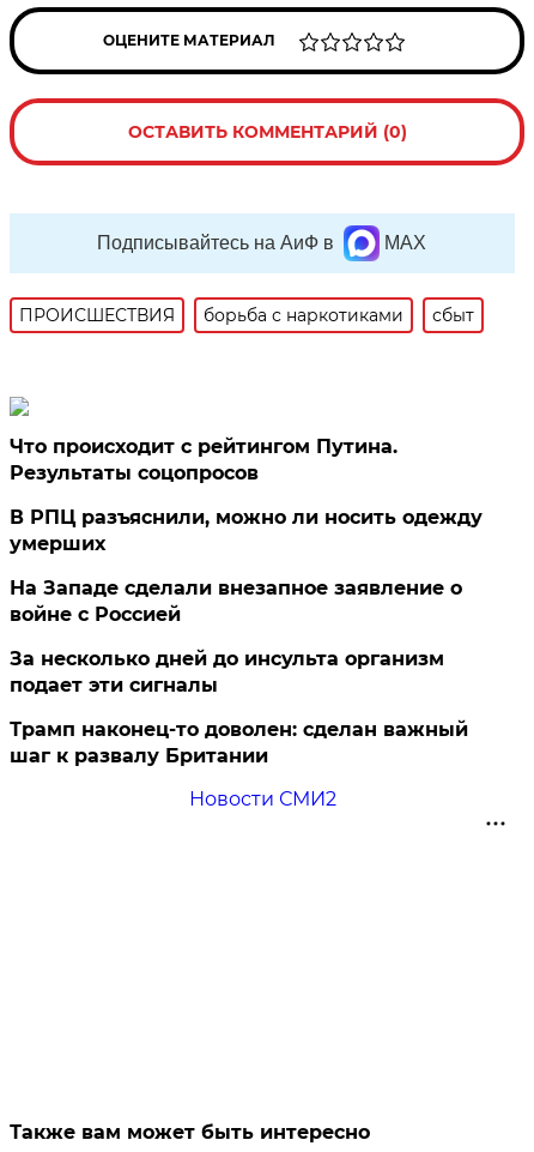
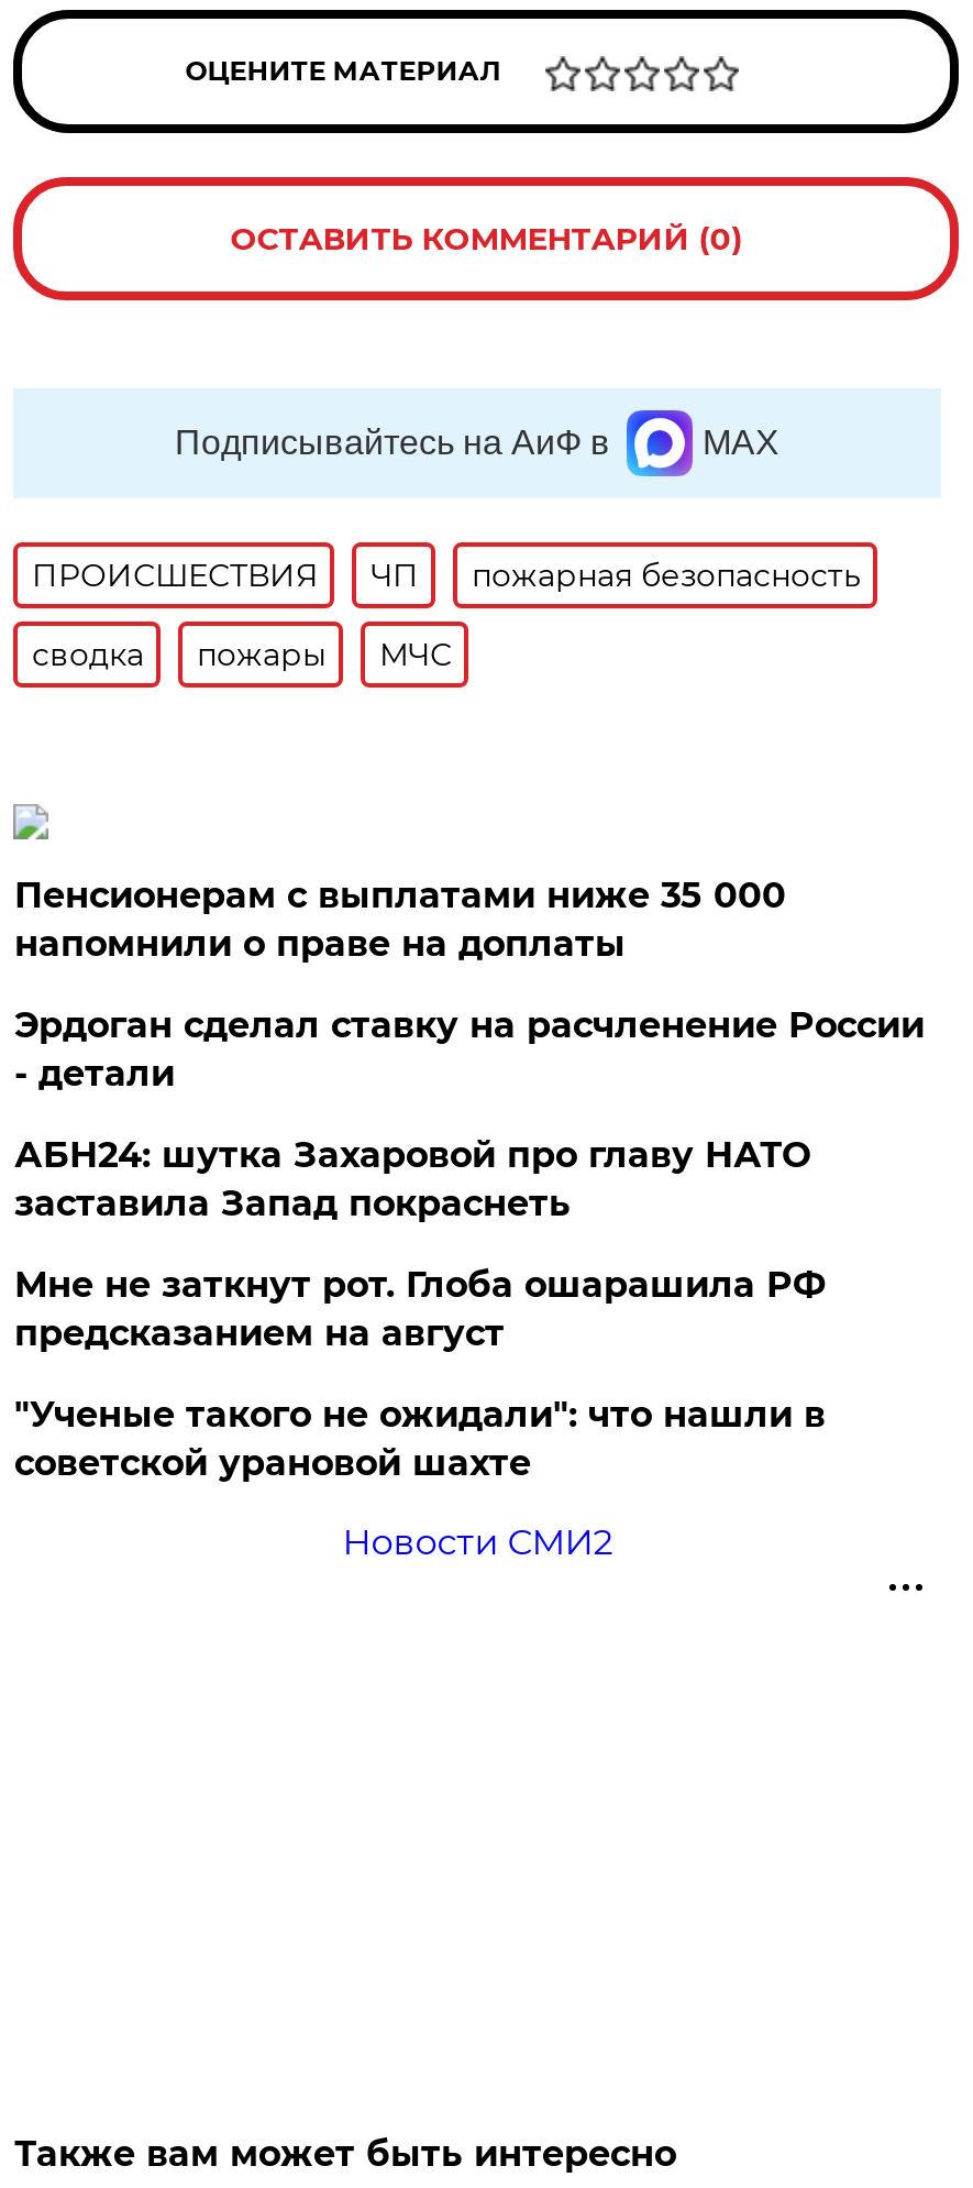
[204,304,475,326] борьба с наркотиками | сбыт -> [32,556,861,674] ЧП | пожарная безопасность | сводка | пожары | МЧС
[10,435,483,767] Что происходит с рейтингом Путина. | Результаты соцопросов | В РПЦ разъяснили, можно ли носить одежду | умерших | На Западе сделали внезапное заявление о | войне с Россией | За несколько дней до инсульта организм | подает эти сигналы | Трамп наконец-то доволен: сделан важный | шаг к развалу Британии -> [14,875,924,1484] Пенсионерам с выплатами ниже 35 000 | напомнили о праве на доплаты | Эрдоган сделал ставку на расчленение России | - детали | АБН24: шутка Захаровой про главу НАТО | заставила Запад покраснеть | Мне не заткнут рот. Глоба ошарашила РФ | предсказанием на август | "Ученые такого не ожидали": что нашли в | советской урановой шахте

